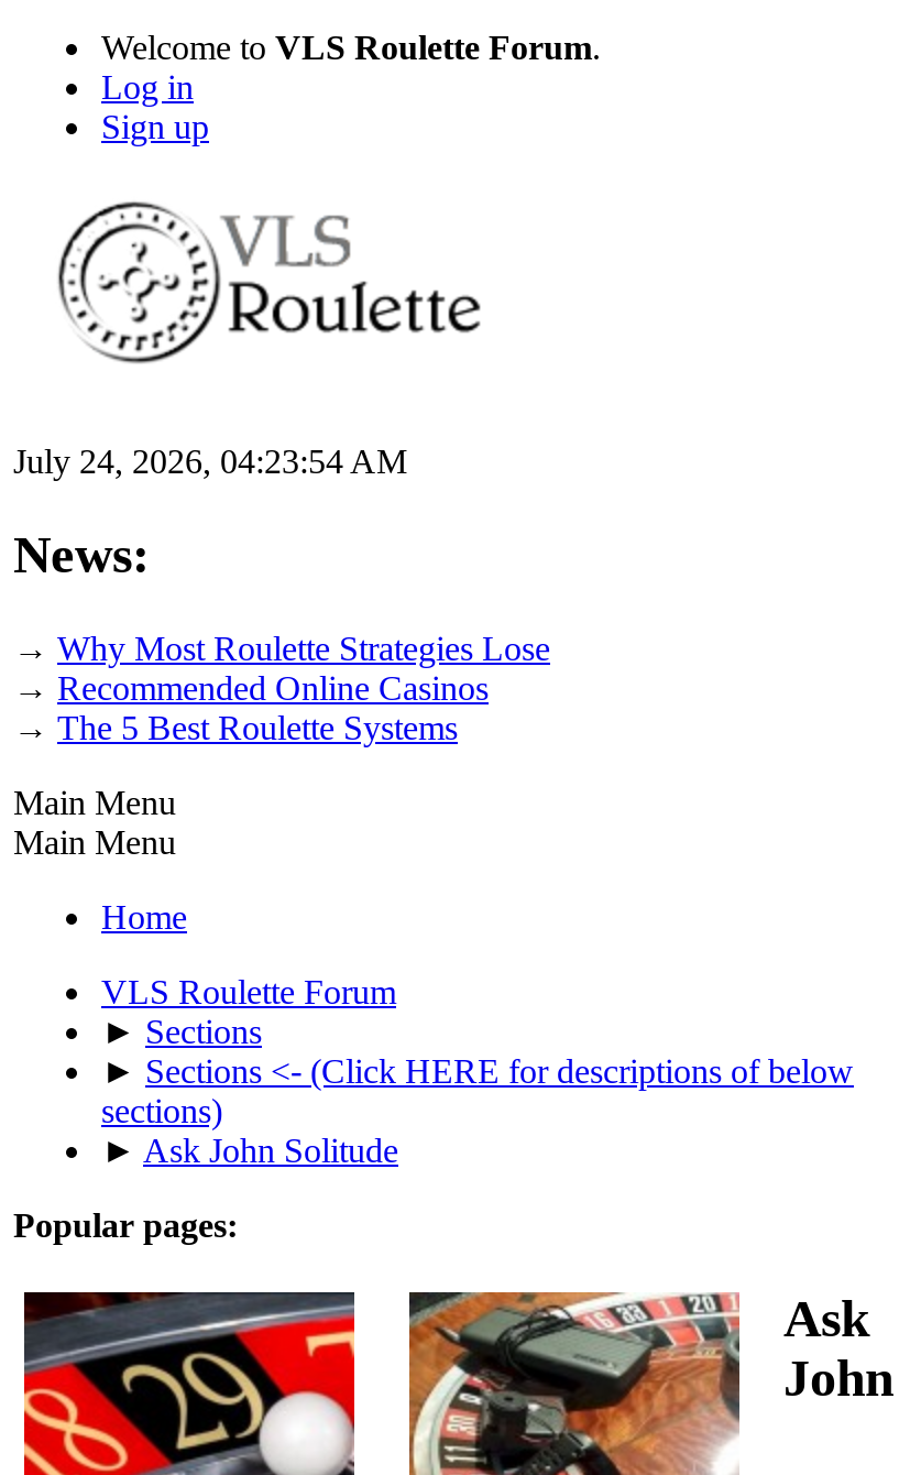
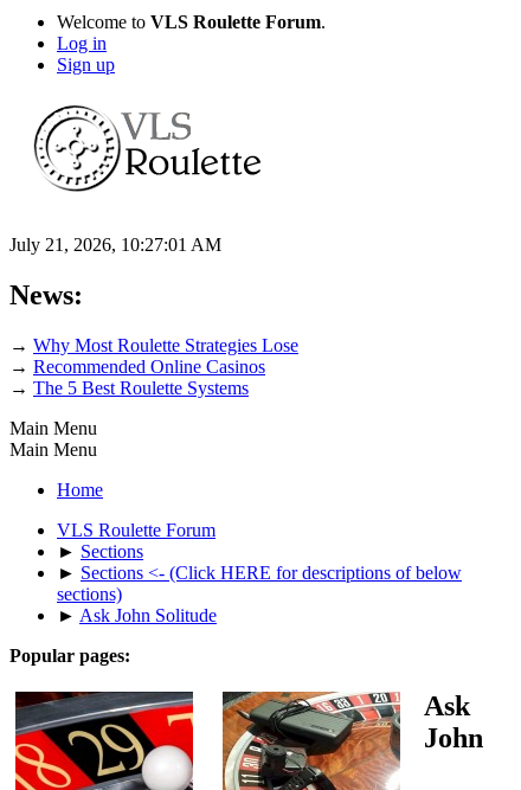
[13,442,407,480] July 24, 2026, 04:23:54 AM -> [9,234,221,255] July 21, 2026, 10:27:01 AM

